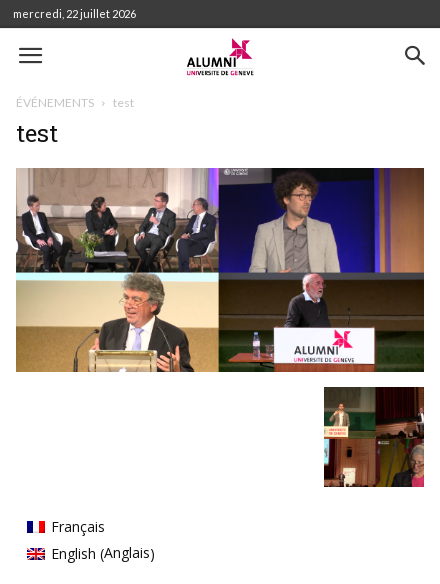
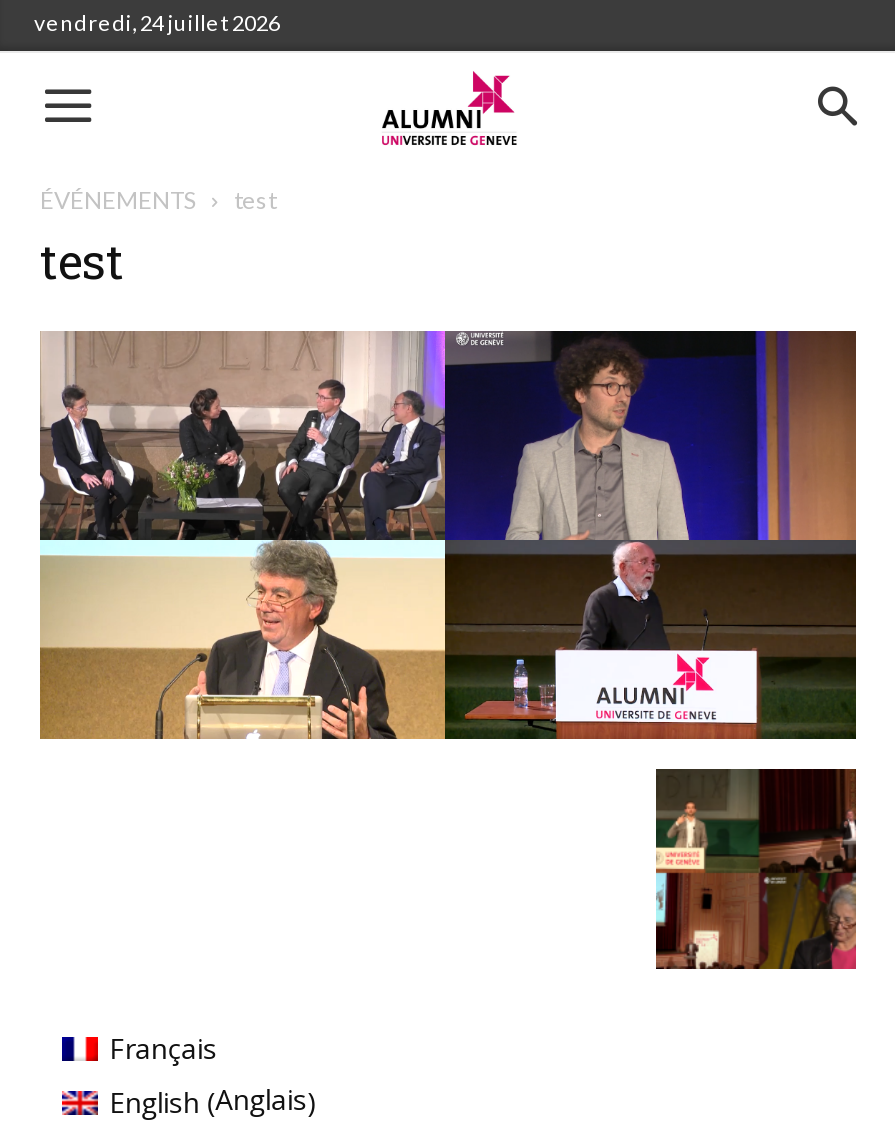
[13,7,136,20] mercredi, 22 juillet 2026 -> [34,9,280,35] vendredi, 24 juillet 2026

